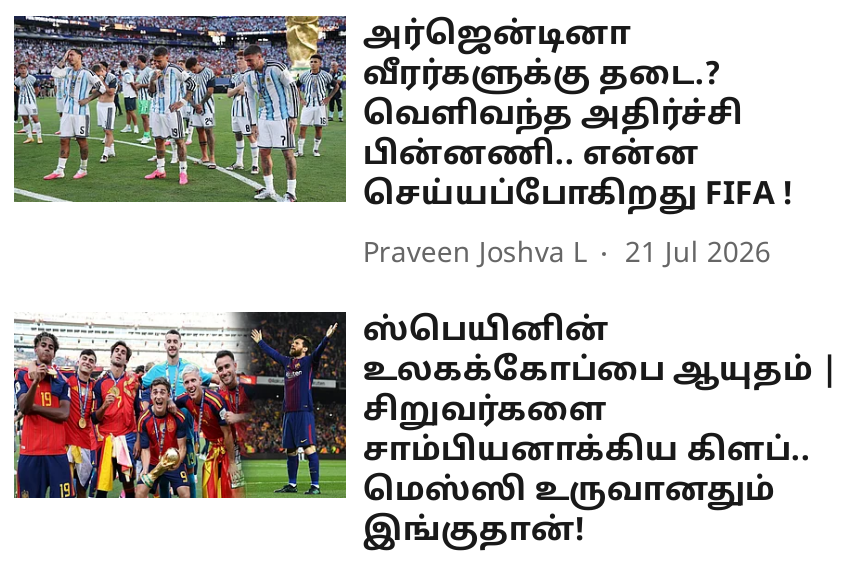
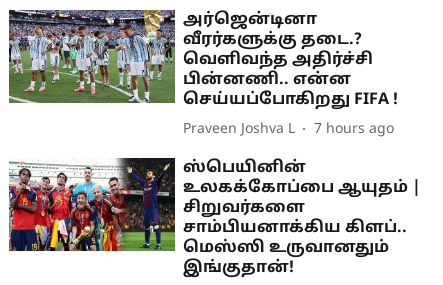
[363,239,771,273] Praveen Joshva L 21 Jul 2026 -> [183,121,394,138] Praveen Joshva L 7 hours ago

